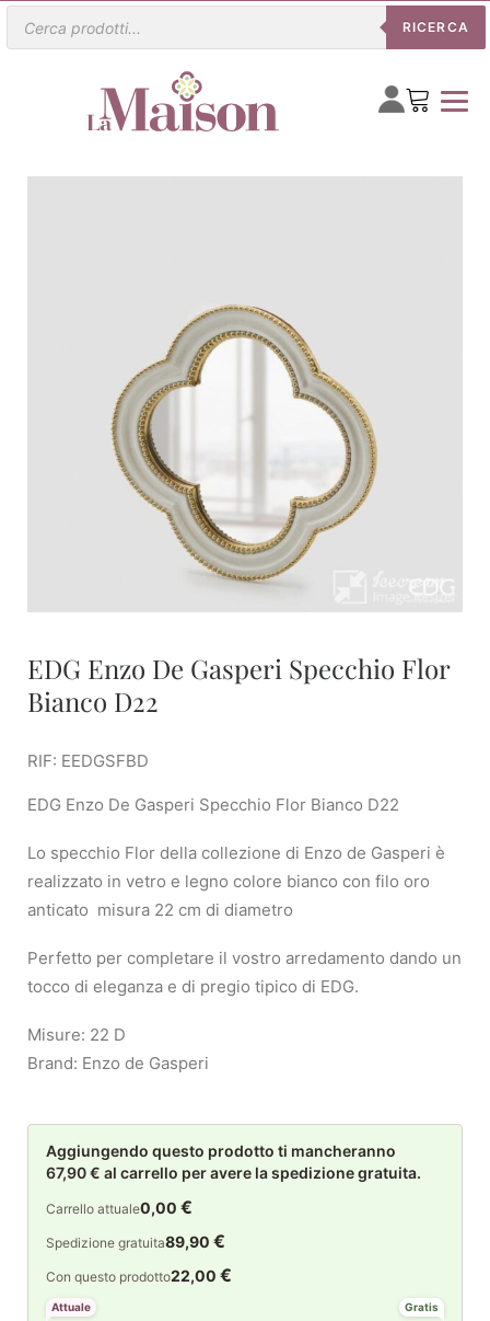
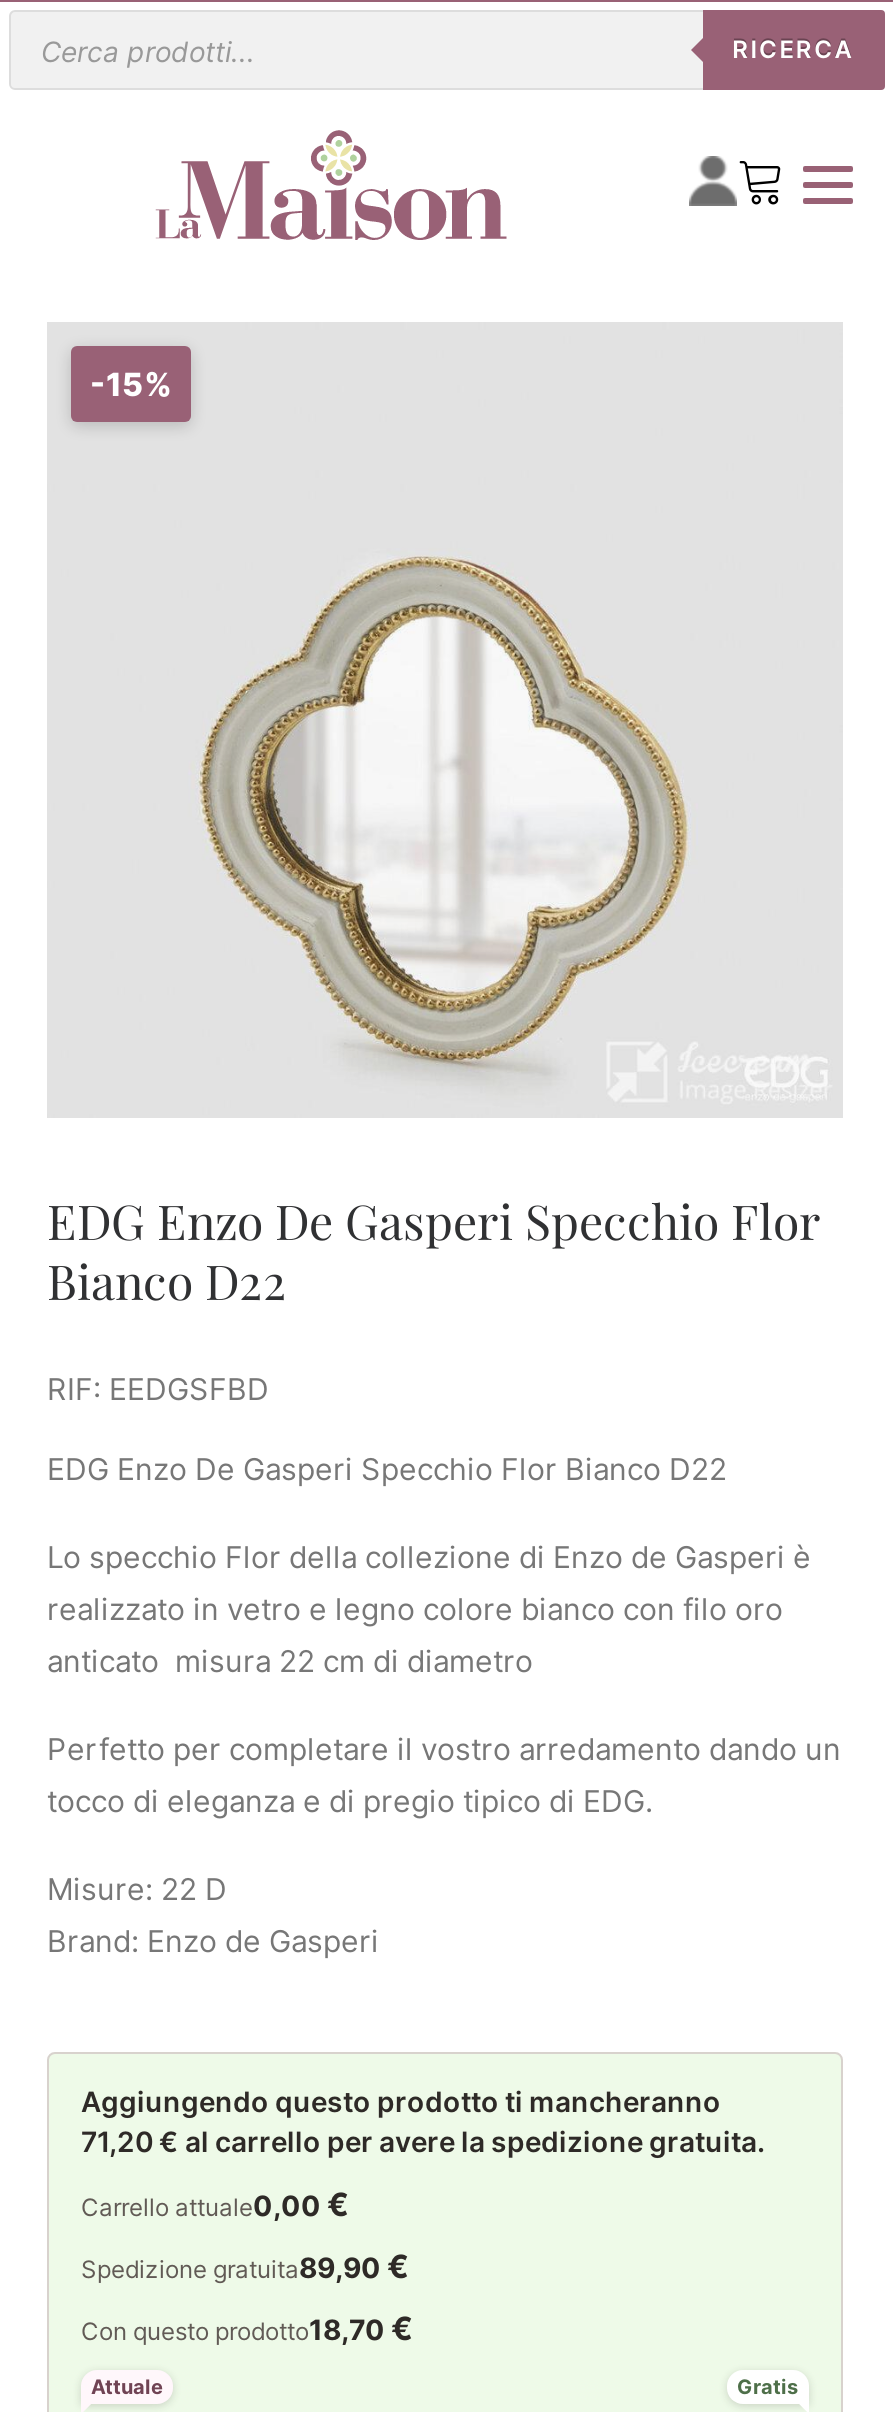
none -> [90,364,172,404] -15%
[46,1163,421,1182] 67,90 € al carrello per avere la spedizione gratuita. -> [81,2124,765,2158] 71,20 € al carrello per avere la spedizione gratuita.
[46,1264,232,1286] Con questo prodotto22,00 € -> [81,2308,413,2348] Con questo prodotto18,70 €

